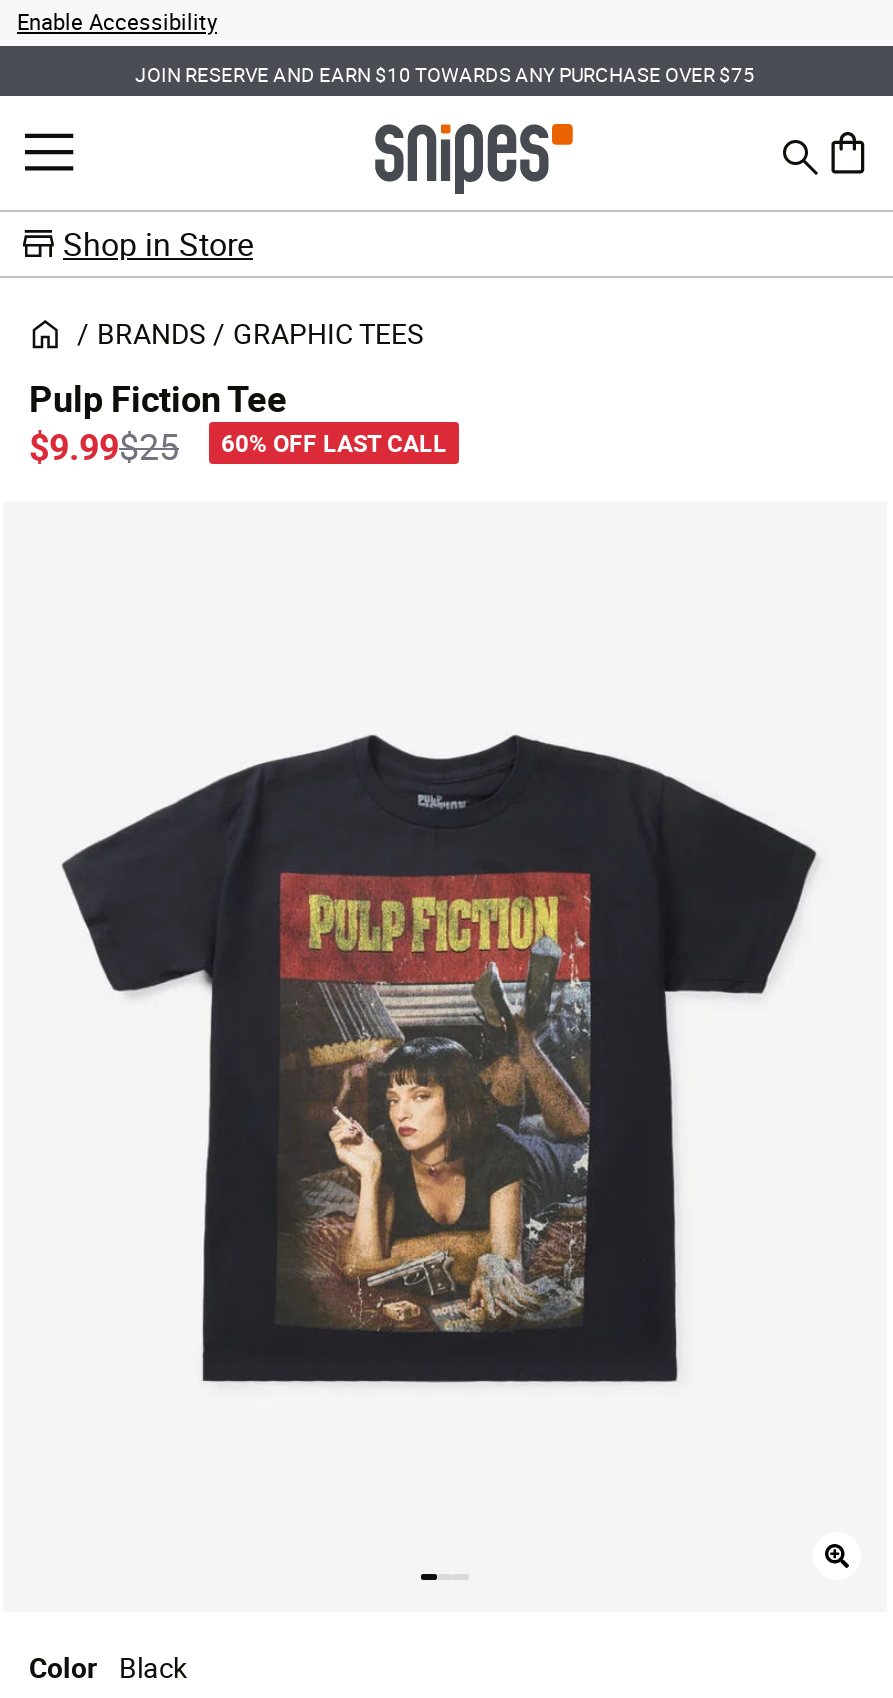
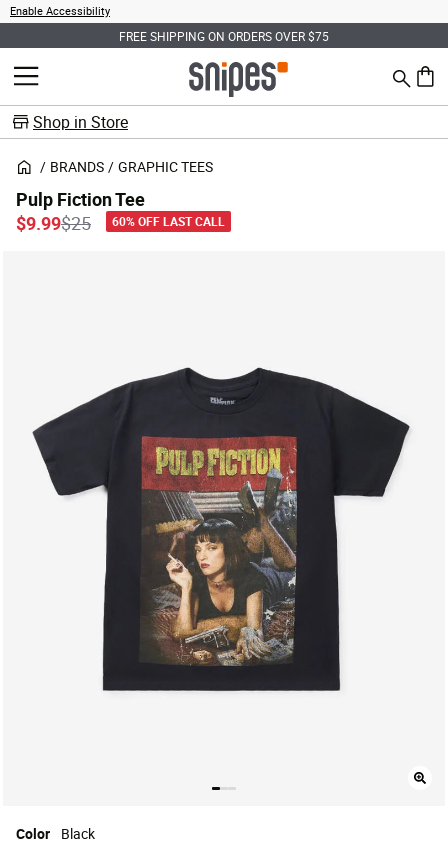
[135,59,755,87] JOIN RESERVE AND EARN $10 TOWARDS ANY PURCHASE OVER $75 -> [119,27,329,43] FREE SHIPPING ON ORDERS OVER $75

